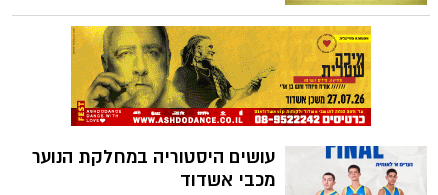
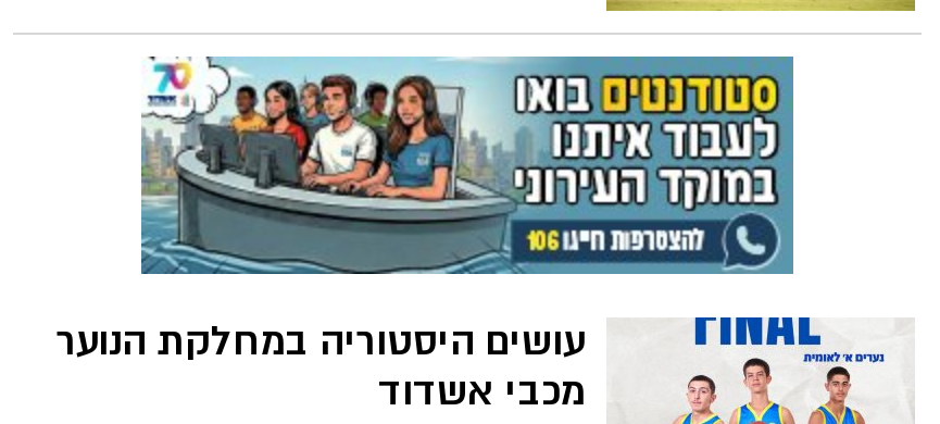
[70,25,372,127] [image] -> [139,54,795,276] [image]

